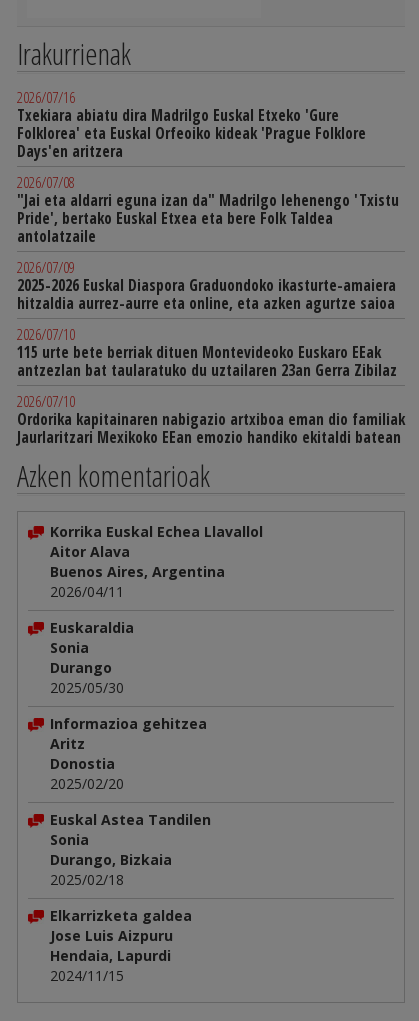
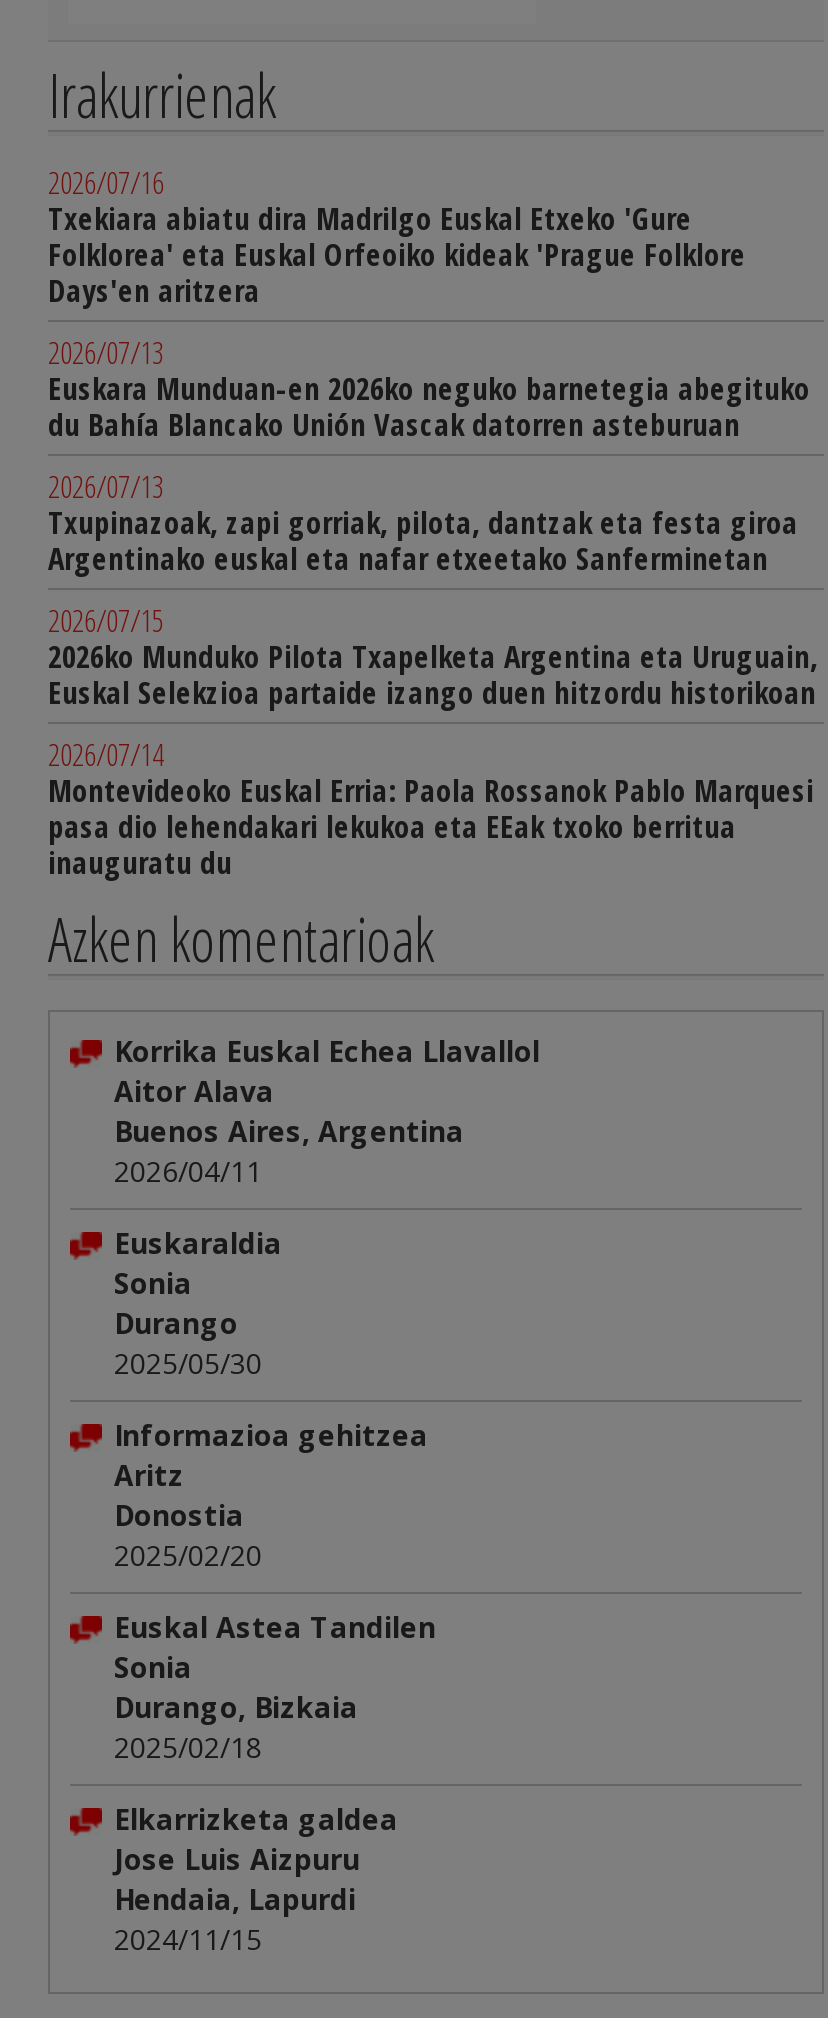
[17,172,399,247] 2026/07/08 | "Jai eta aldarri eguna izan da" Madrilgo lehenengo 'Txistu | Pride', bertako Euskal Etxea eta bere Folk Taldea | antolatzaile -> [48,331,810,445] 2026/07/13 | Euskara Munduan-en 2026ko neguko barnetegia abegituko | du Bahía Blancako Unión Vascak datorren asteburuan
[17,257,396,314] 2026/07/09 | 2025-2026 Euskal Diaspora Graduondoko ikasturte-amaiera | hitzaldia aurrez-aurre eta online, eta azken agurtze saioa -> [48,465,798,579] 2026/07/13 | Txupinazoak, zapi gorriak, pilota, dantzak eta festa giroa | Argentinako euskal eta nafar etxeetako Sanferminetan
[17,324,397,381] 2026/07/10 | 115 urte bete berriak dituen Montevideoko Euskaro EEak | antzezlan bat taularatuko du uztailaren 23an Gerra Zibilaz -> [48,599,818,713] 2026/07/15 | 2026ko Munduko Pilota Txapelketa Argentina eta Uruguain, | Euskal Selekzioa partaide izango duen hitzordu historikoan
[17,391,405,448] 2026/07/10 | Ordorika kapitainaren nabigazio artxiboa eman dio familiak | Jaurlaritzari Mexikoko EEan emozio handiko ekitaldi batean -> [48,733,814,883] 2026/07/14 | Montevideoko Euskal Erria: Paola Rossanok Pablo Marquesi | pasa dio lehendakari lekukoa eta EEak txoko berritua | inauguratu du

